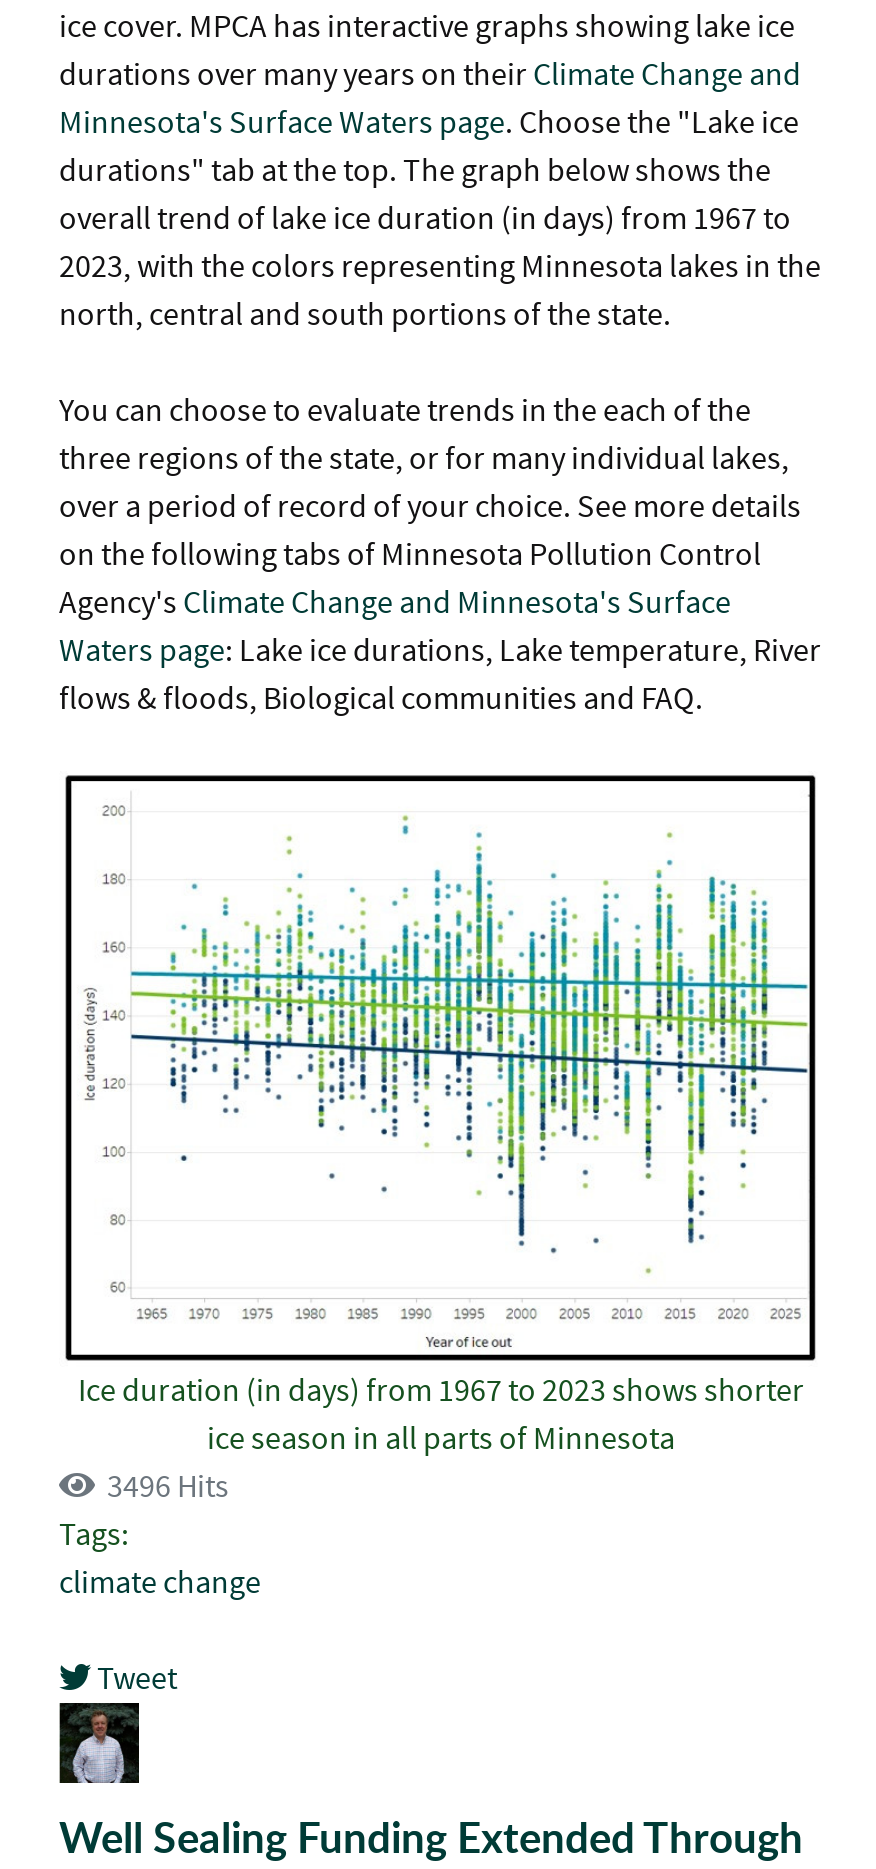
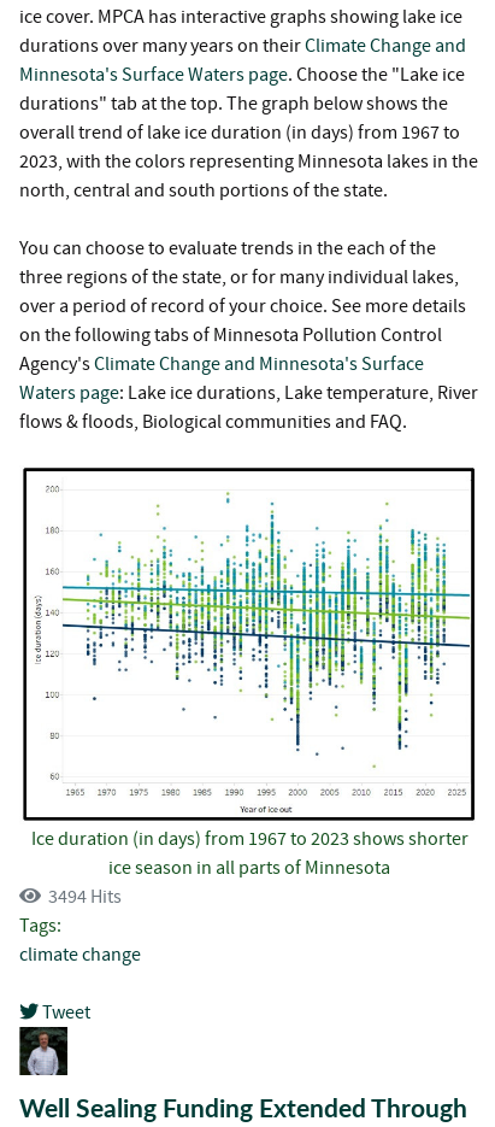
[95,1469,229,1505] 3496 Hits -> [41,886,122,908] 3494 Hits

